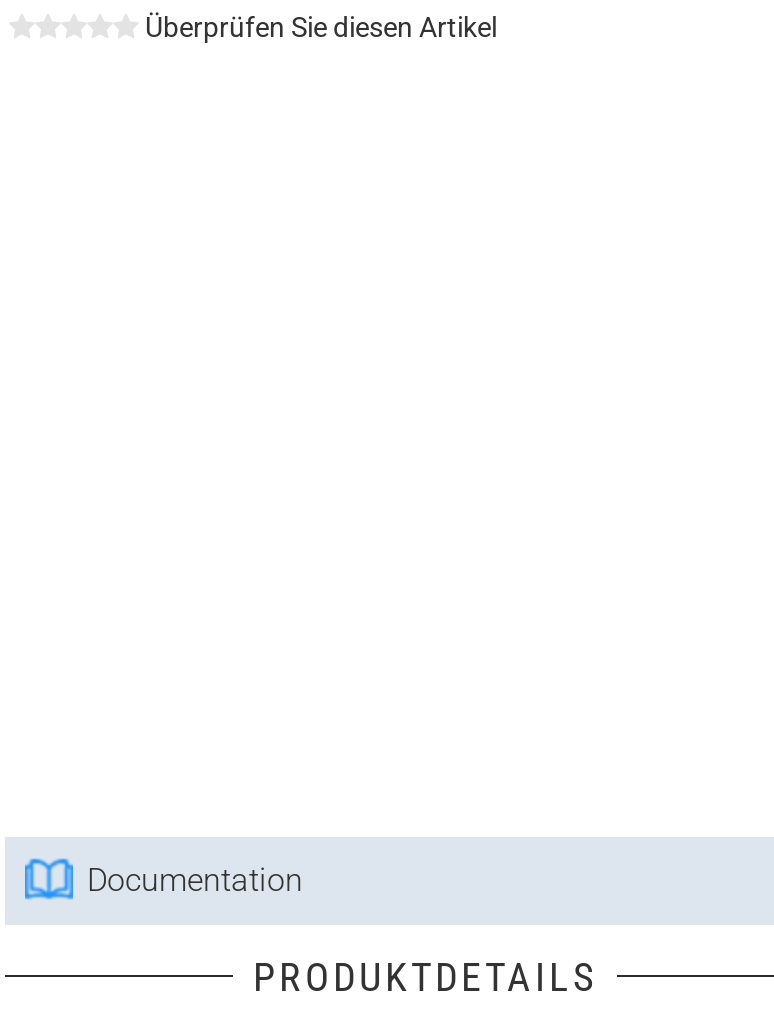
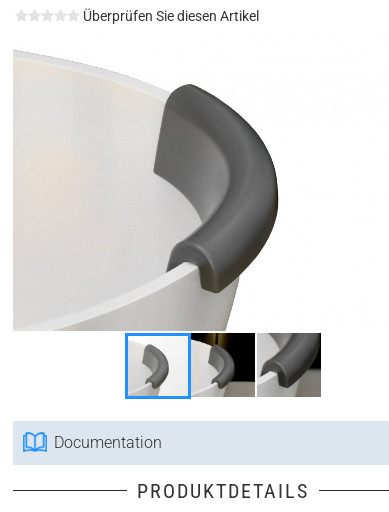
none -> [13,50,322,400] [image]

